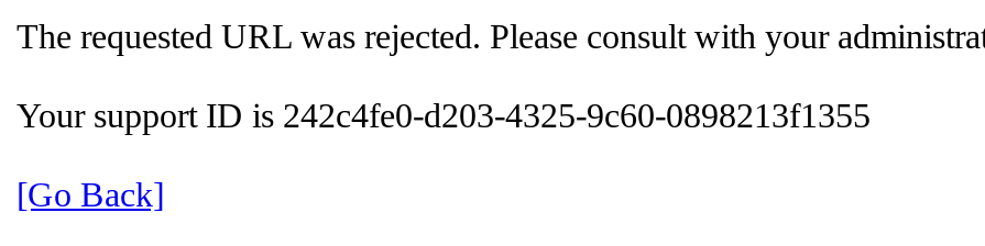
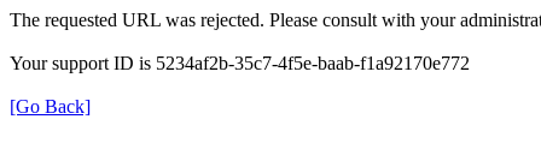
[17,97,871,134] Your support ID is 242c4fe0-d203-4325-9c60-0898213f1355 -> [10,53,470,73] Your support ID is 5234af2b-35c7-4f5e-baab-f1a92170e772

